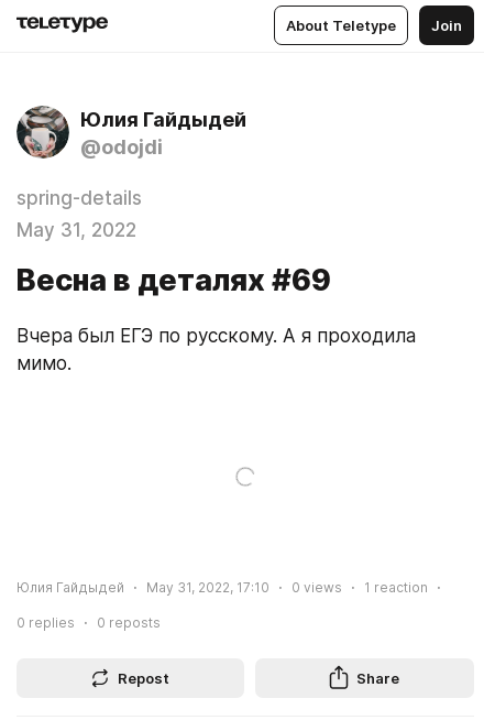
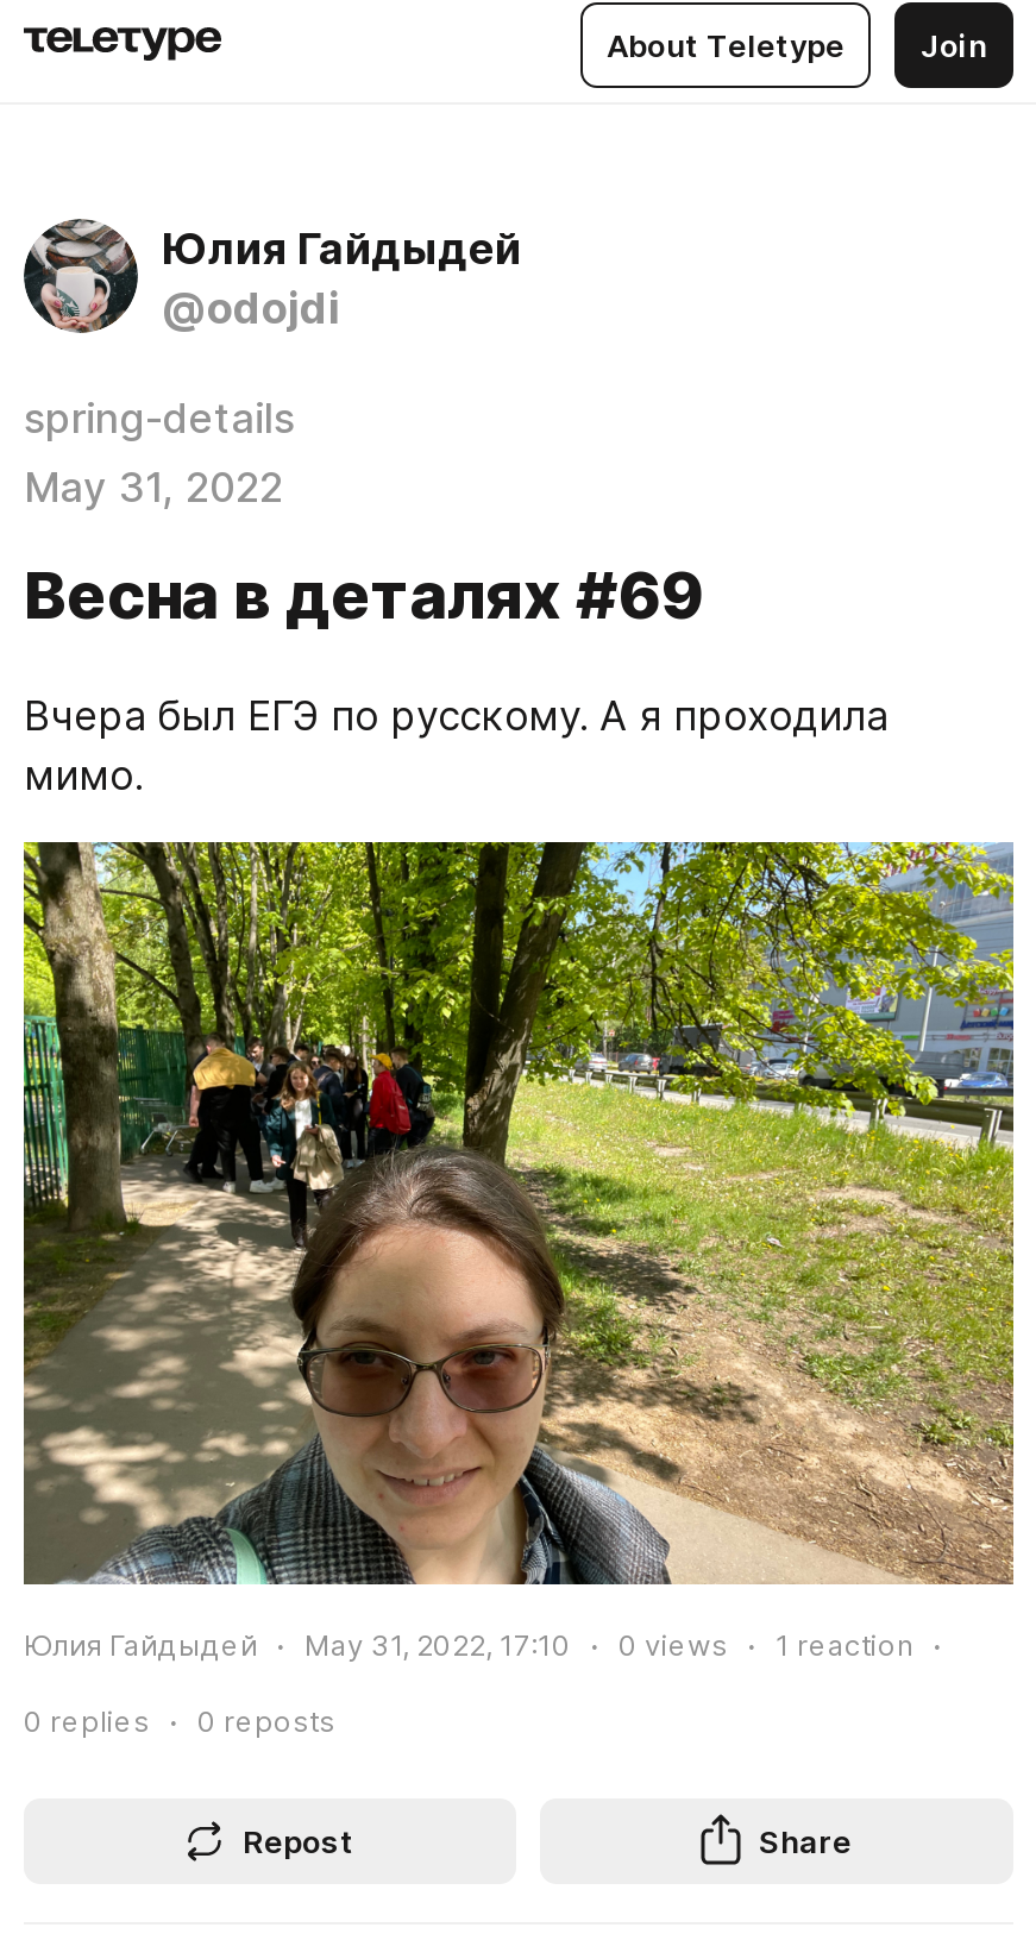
none -> [21,840,1016,1587] [image]

